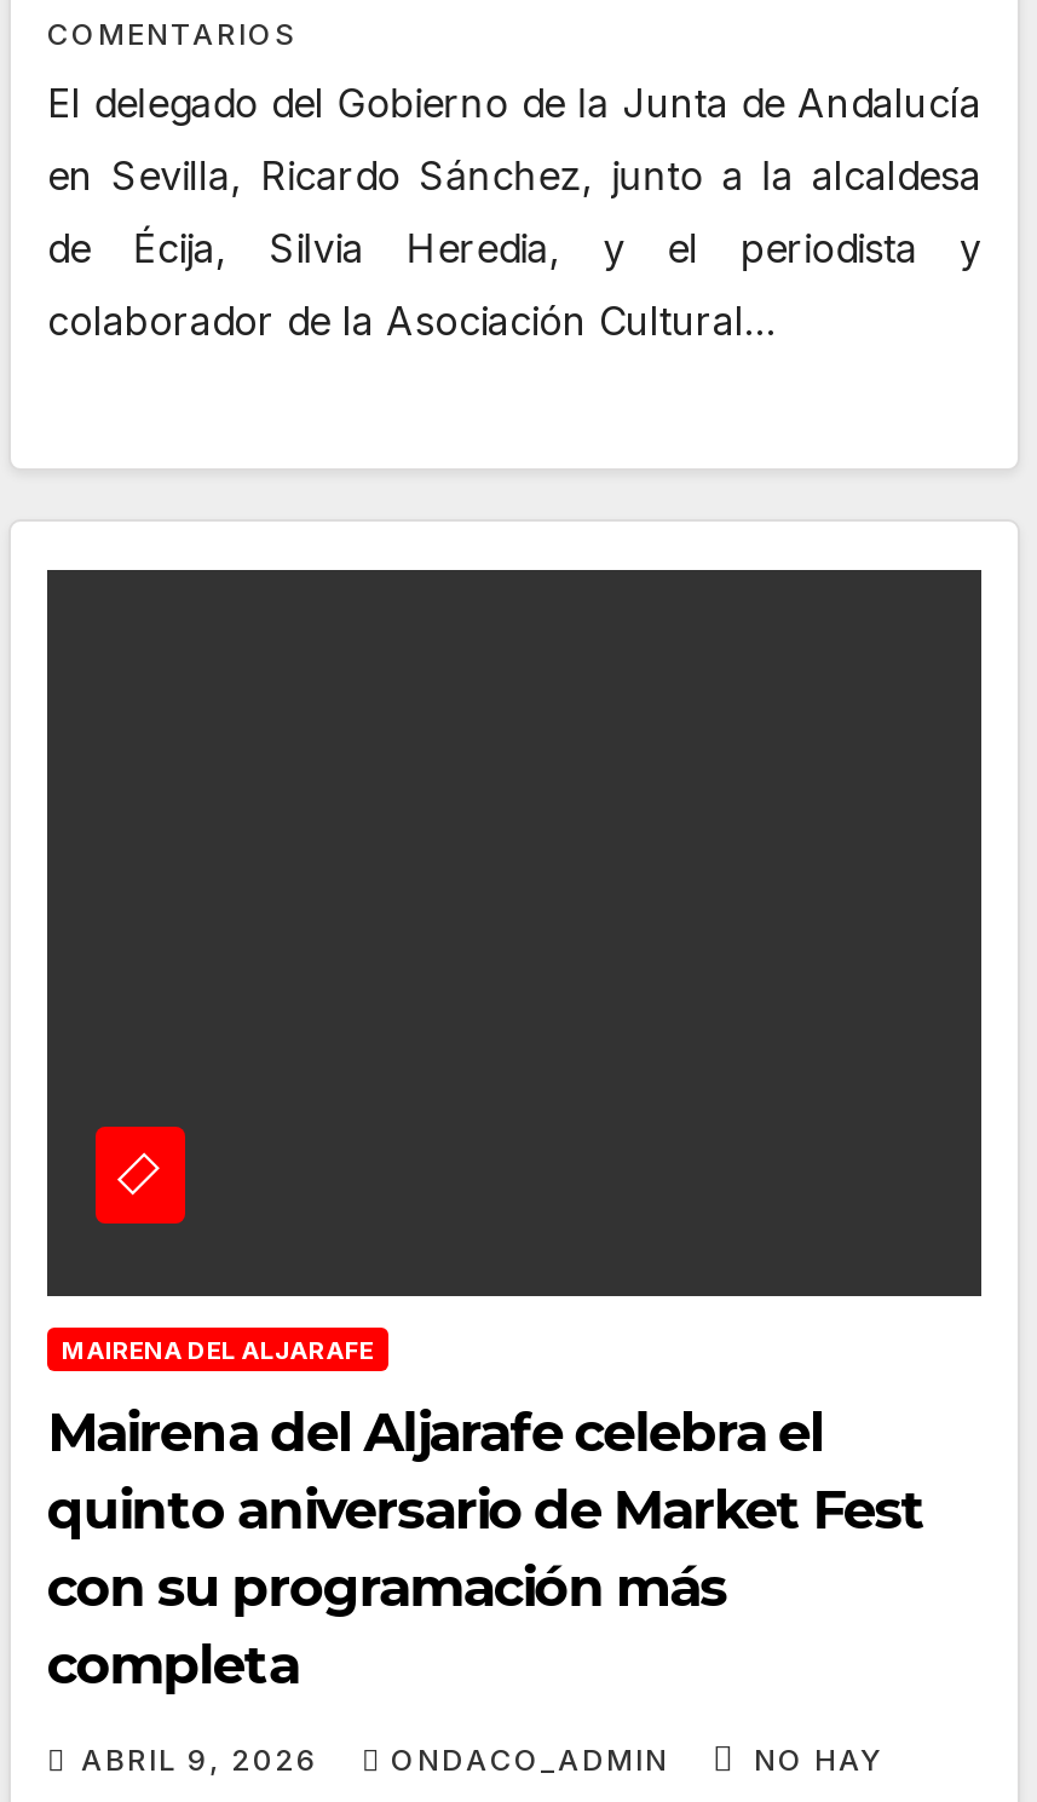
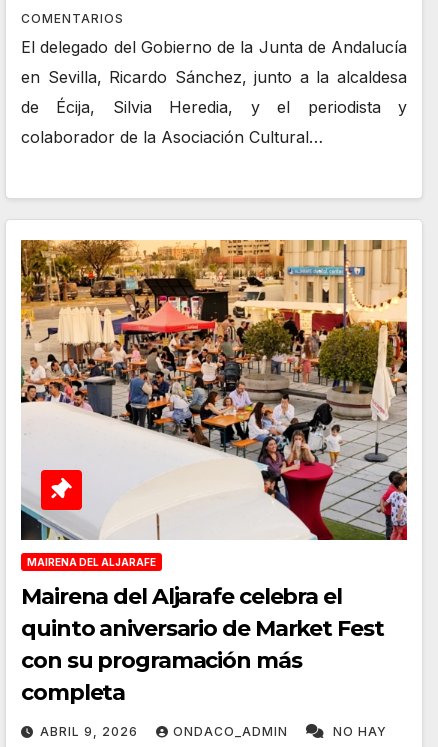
none -> [20,239,408,541] [image]

